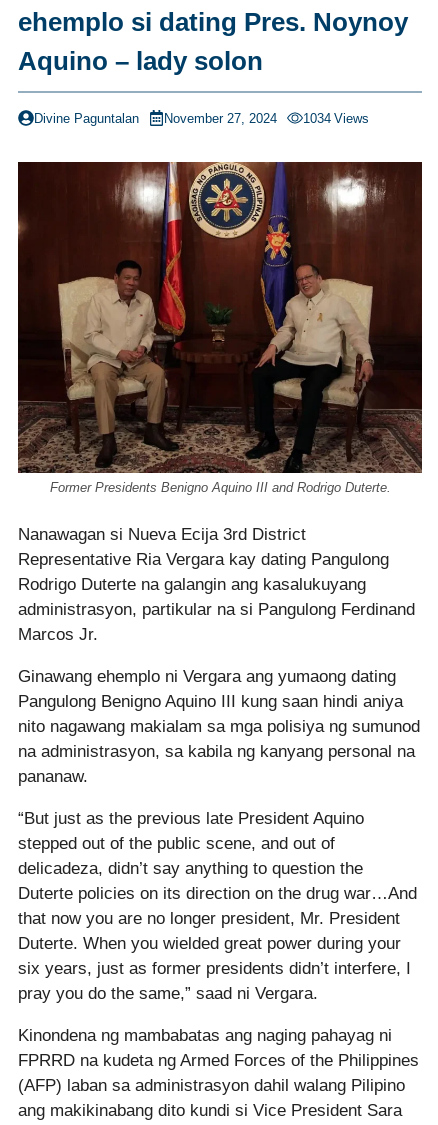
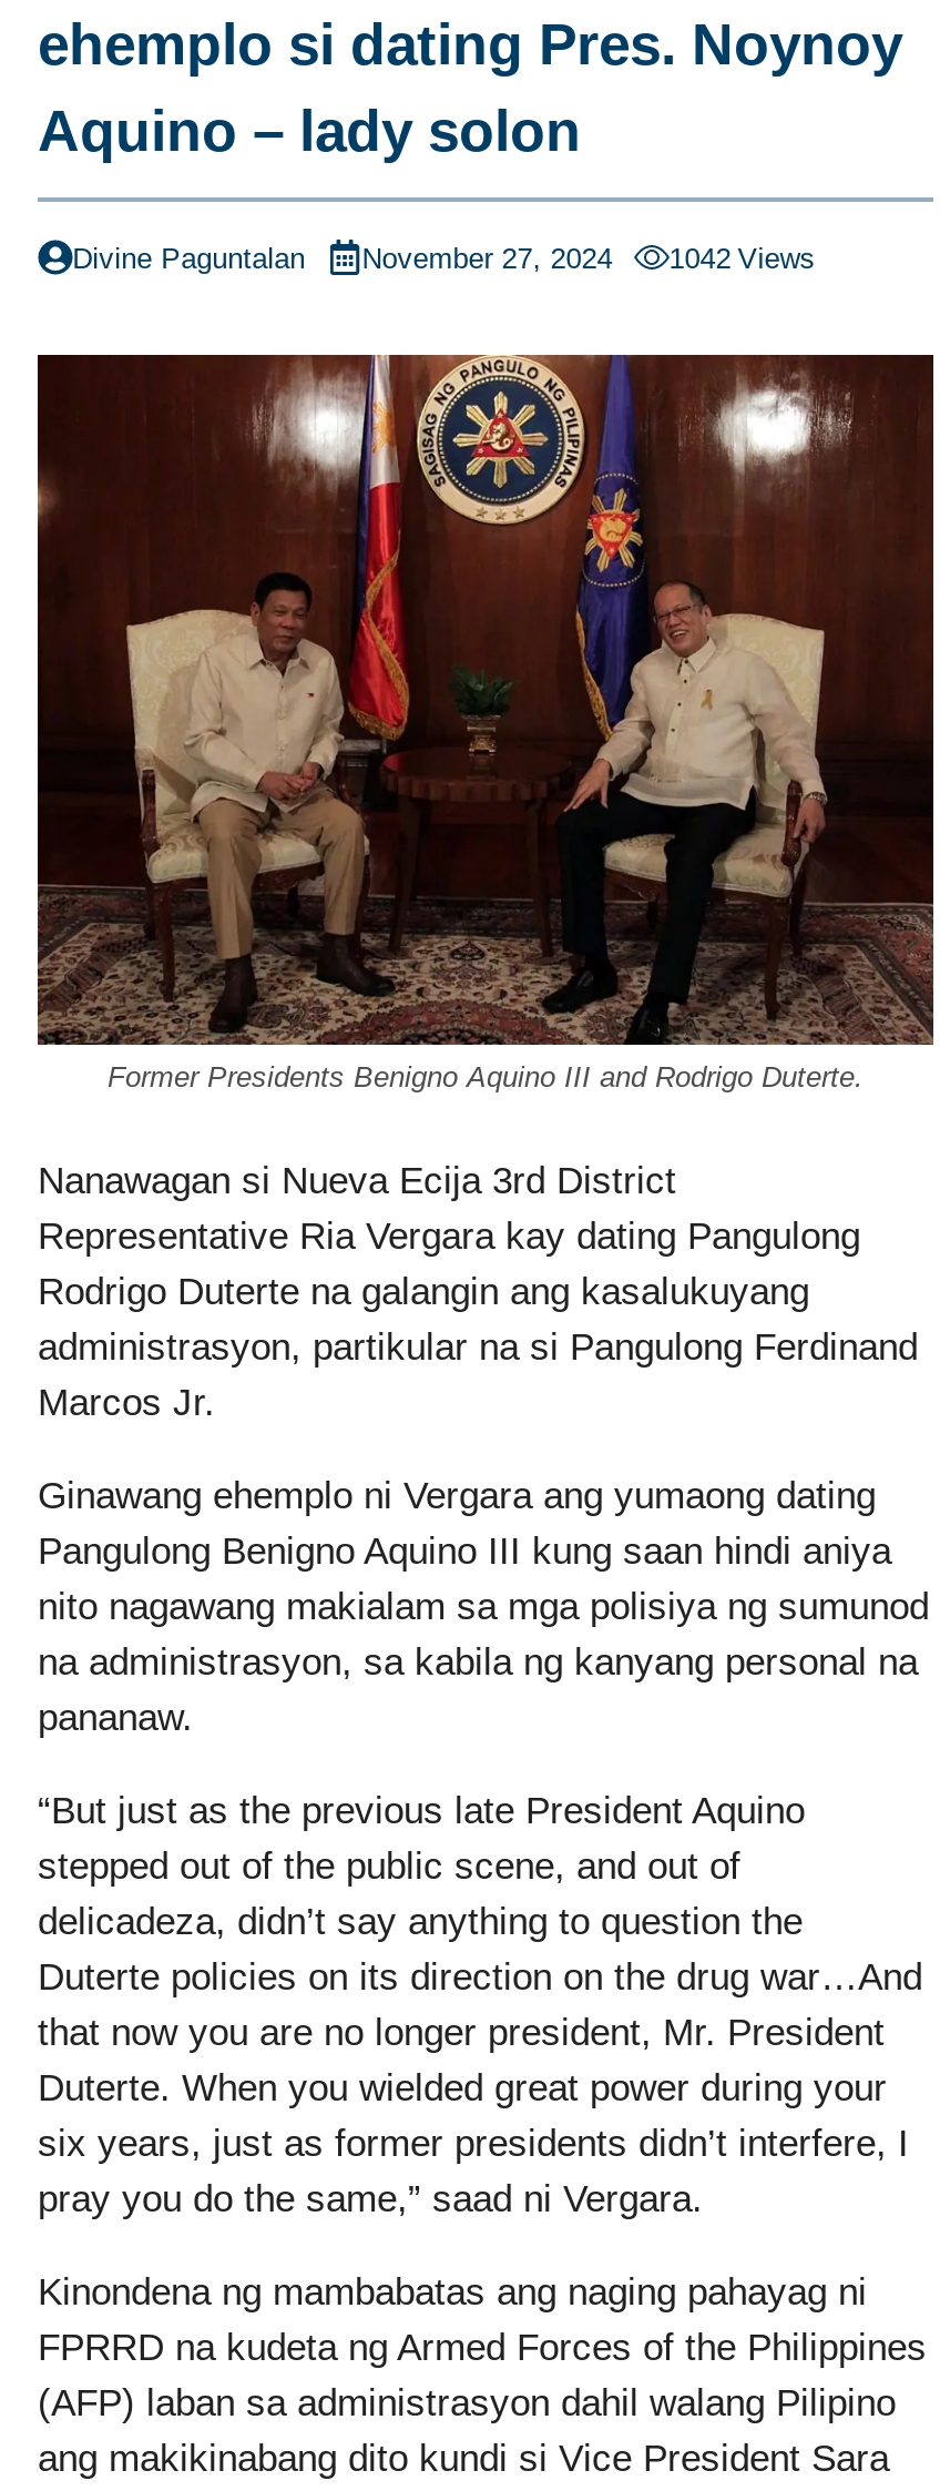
[34,110,369,125] Divine Paguntalan November 27, 2024 1034 Views -> [72,241,815,274] Divine Paguntalan November 27, 2024 1042 Views

